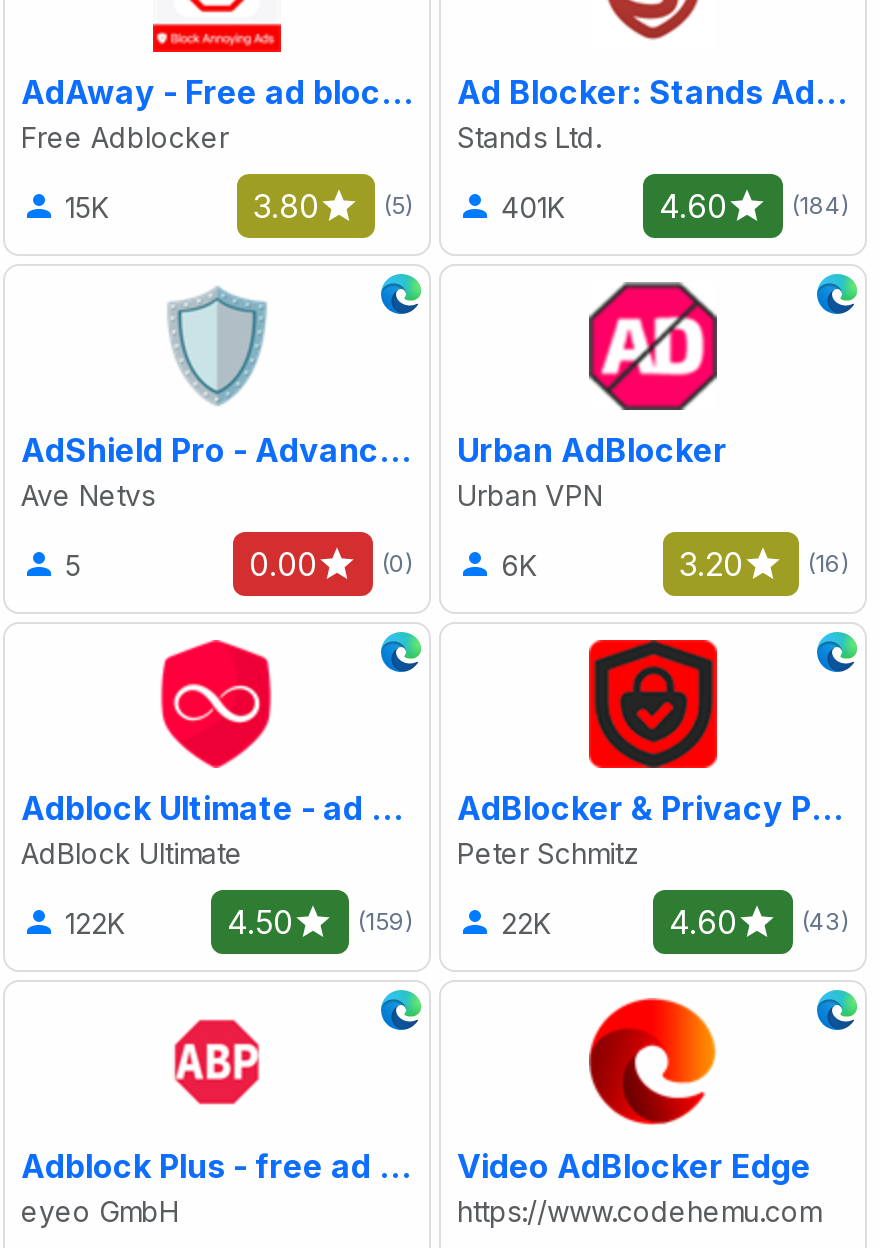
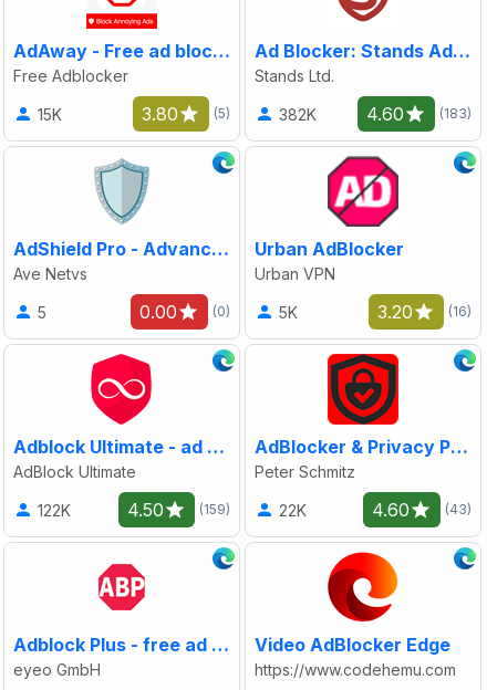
[501,189,565,223] 401K -> [279,104,317,123] 382K
[791,190,849,220] (184) -> [439,105,472,122] (183)
[501,547,537,581] 6K -> [279,302,298,321] 5K

